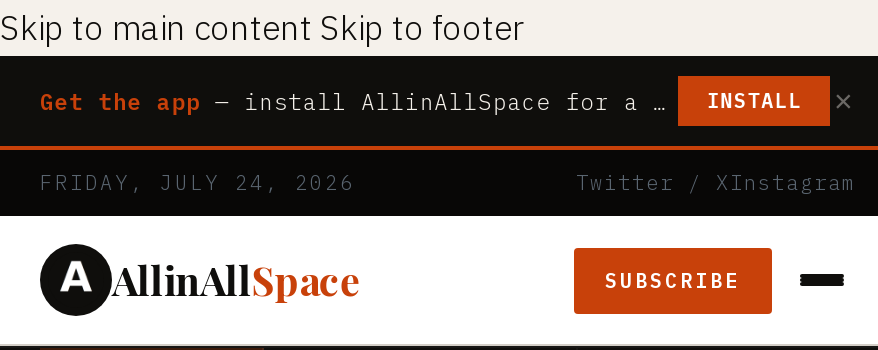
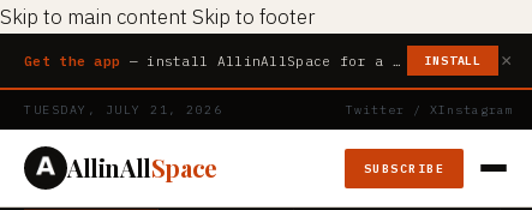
[40,170,355,196] FRIDAY, JULY 24, 2026 -> [24,102,222,118] TUESDAY, JULY 21, 2026

